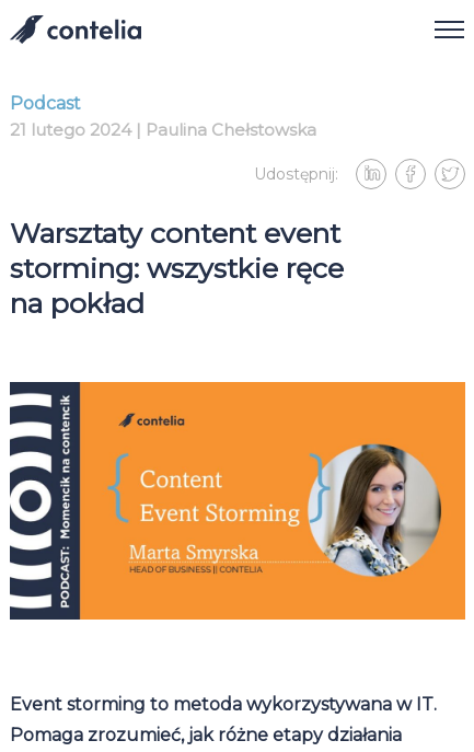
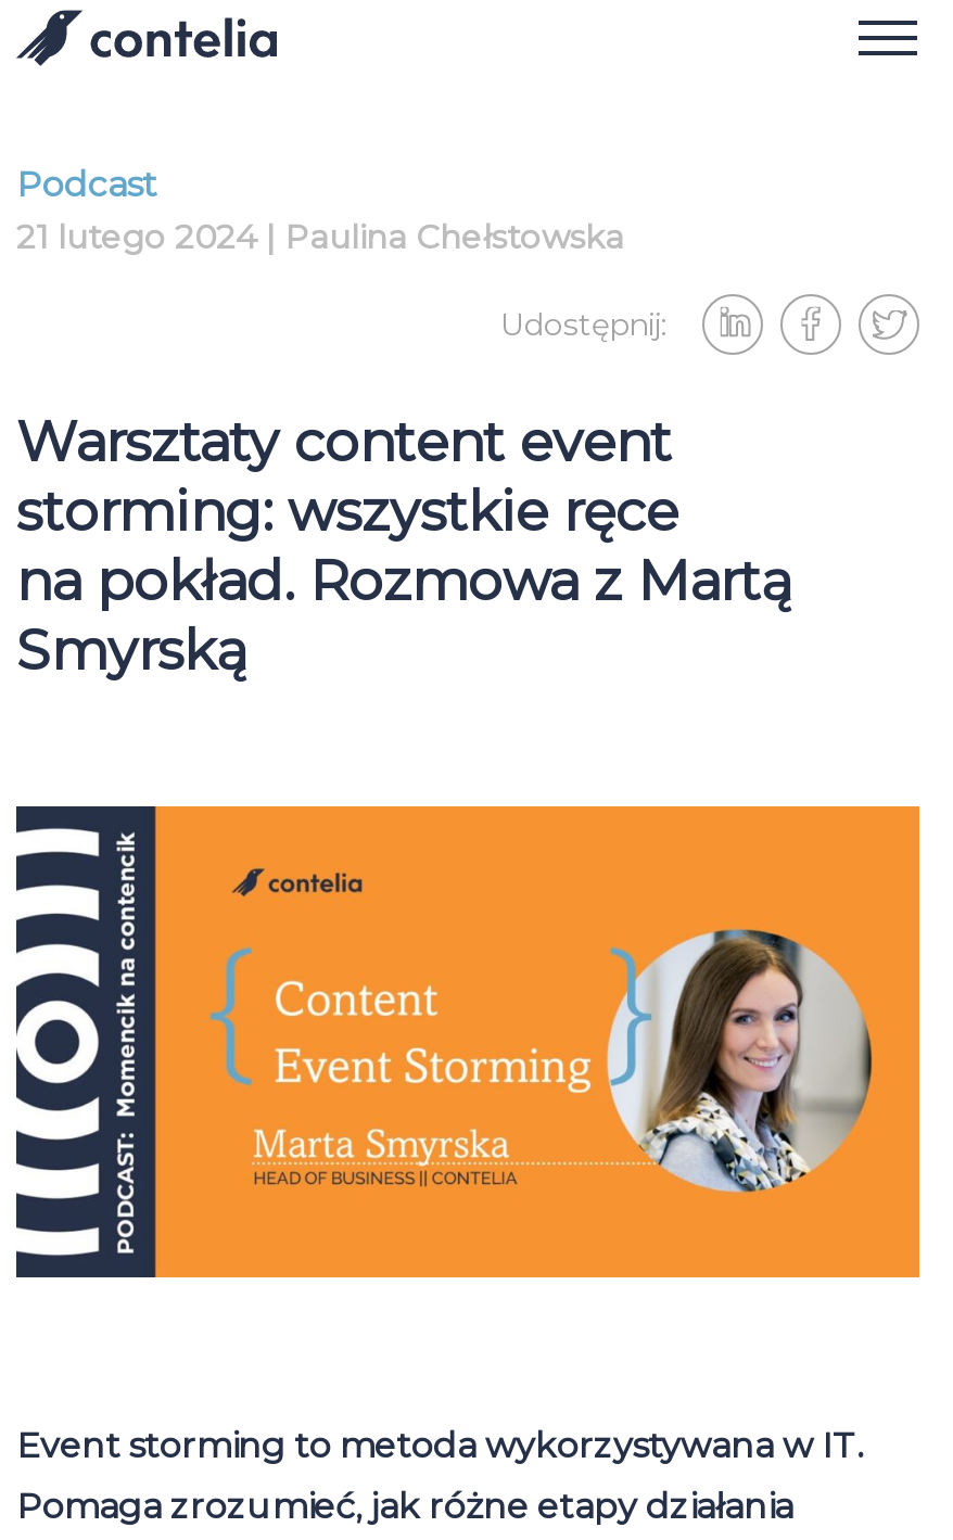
[10,287,144,320] na pokład -> [16,548,793,683] na pokład. Rozmowa z Martą | Smyrską

